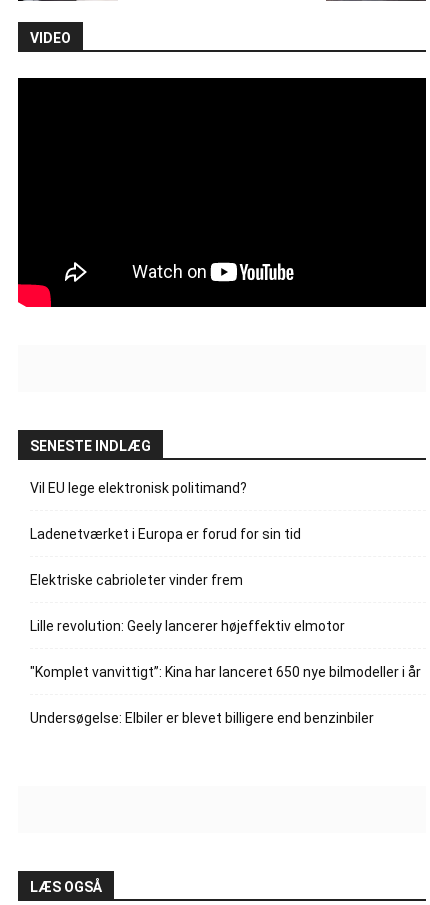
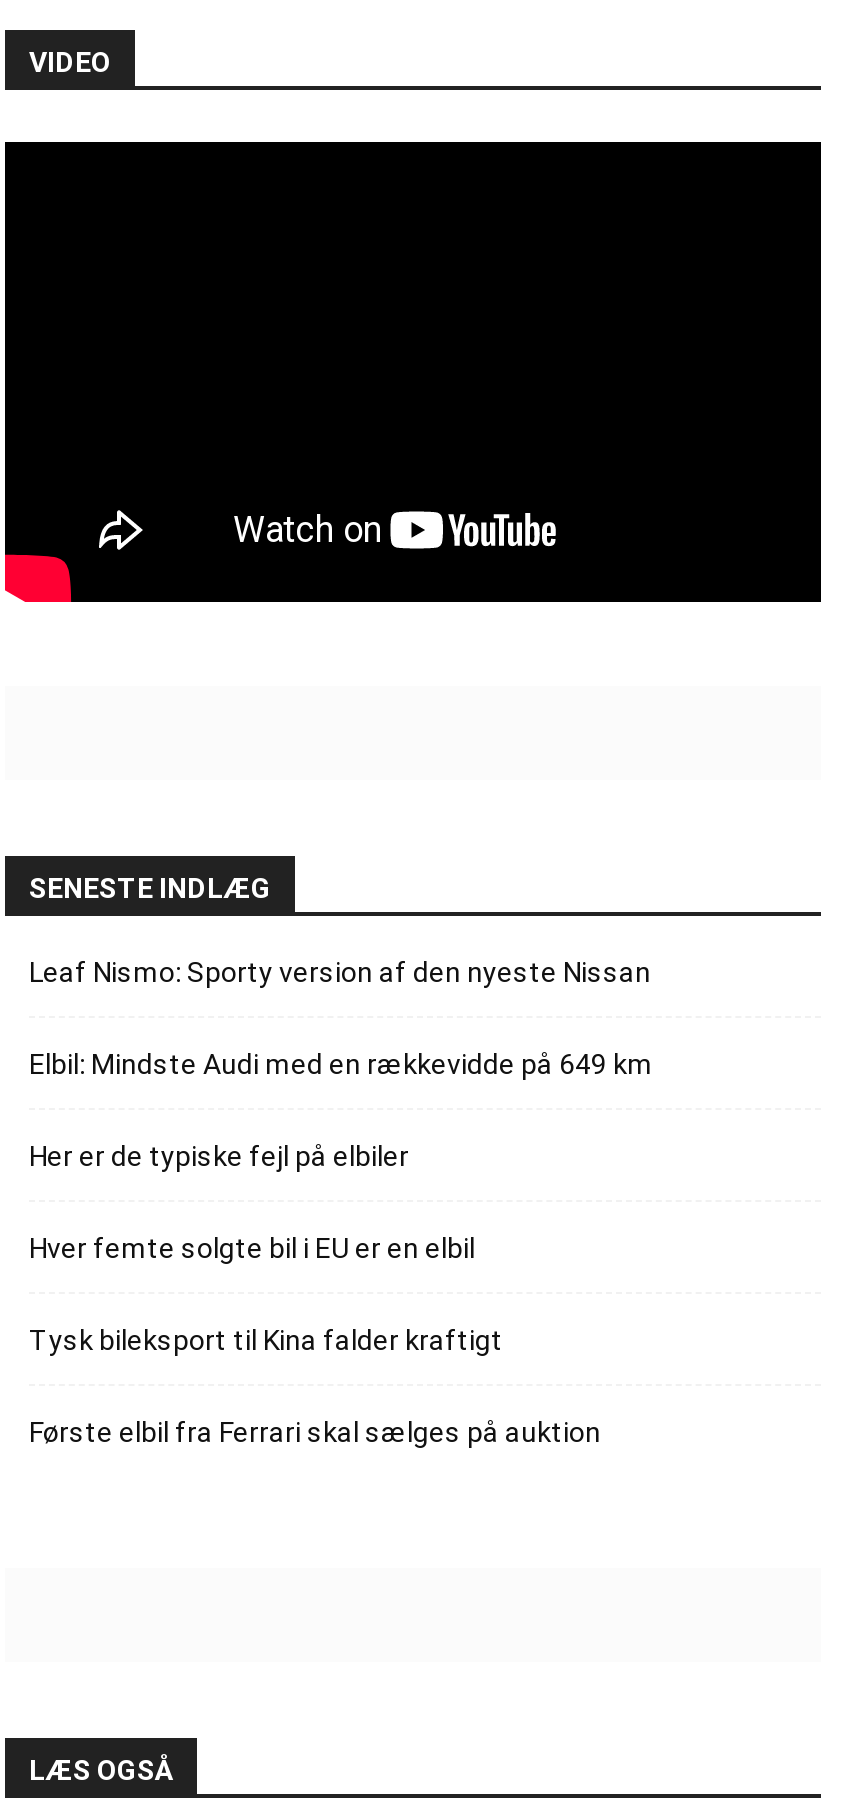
[30,480,247,496] Vil EU lege elektronisk politimand? -> [29,956,657,988] Leaf Nismo: Sporty version af den nyeste Nissan
[30,526,301,542] Ladenetværket i Europa er forud for sin tid -> [29,1048,653,1080] Elbil: Mindste Audi med en rækkevidde på 649 km
[30,572,243,588] Elektriske cabrioleter vinder frem -> [29,1140,409,1172] Her er de typiske fejl på elbiler
[30,618,345,634] Lille revolution: Geely lancerer højeffektiv elmotor -> [29,1232,475,1264] Hver femte solgte bil i EU er en elbil
[30,664,421,680] "Komplet vanvittigt”: Kina har lanceret 650 nye bilmodeller i år -> [29,1324,503,1356] Tysk bileksport til Kina falder kraftigt
[30,710,377,726] Undersøgelse: Elbiler er blevet billigere end benzinbiler -> [29,1416,601,1448] Første elbil fra Ferrari skal sælges på auktion

